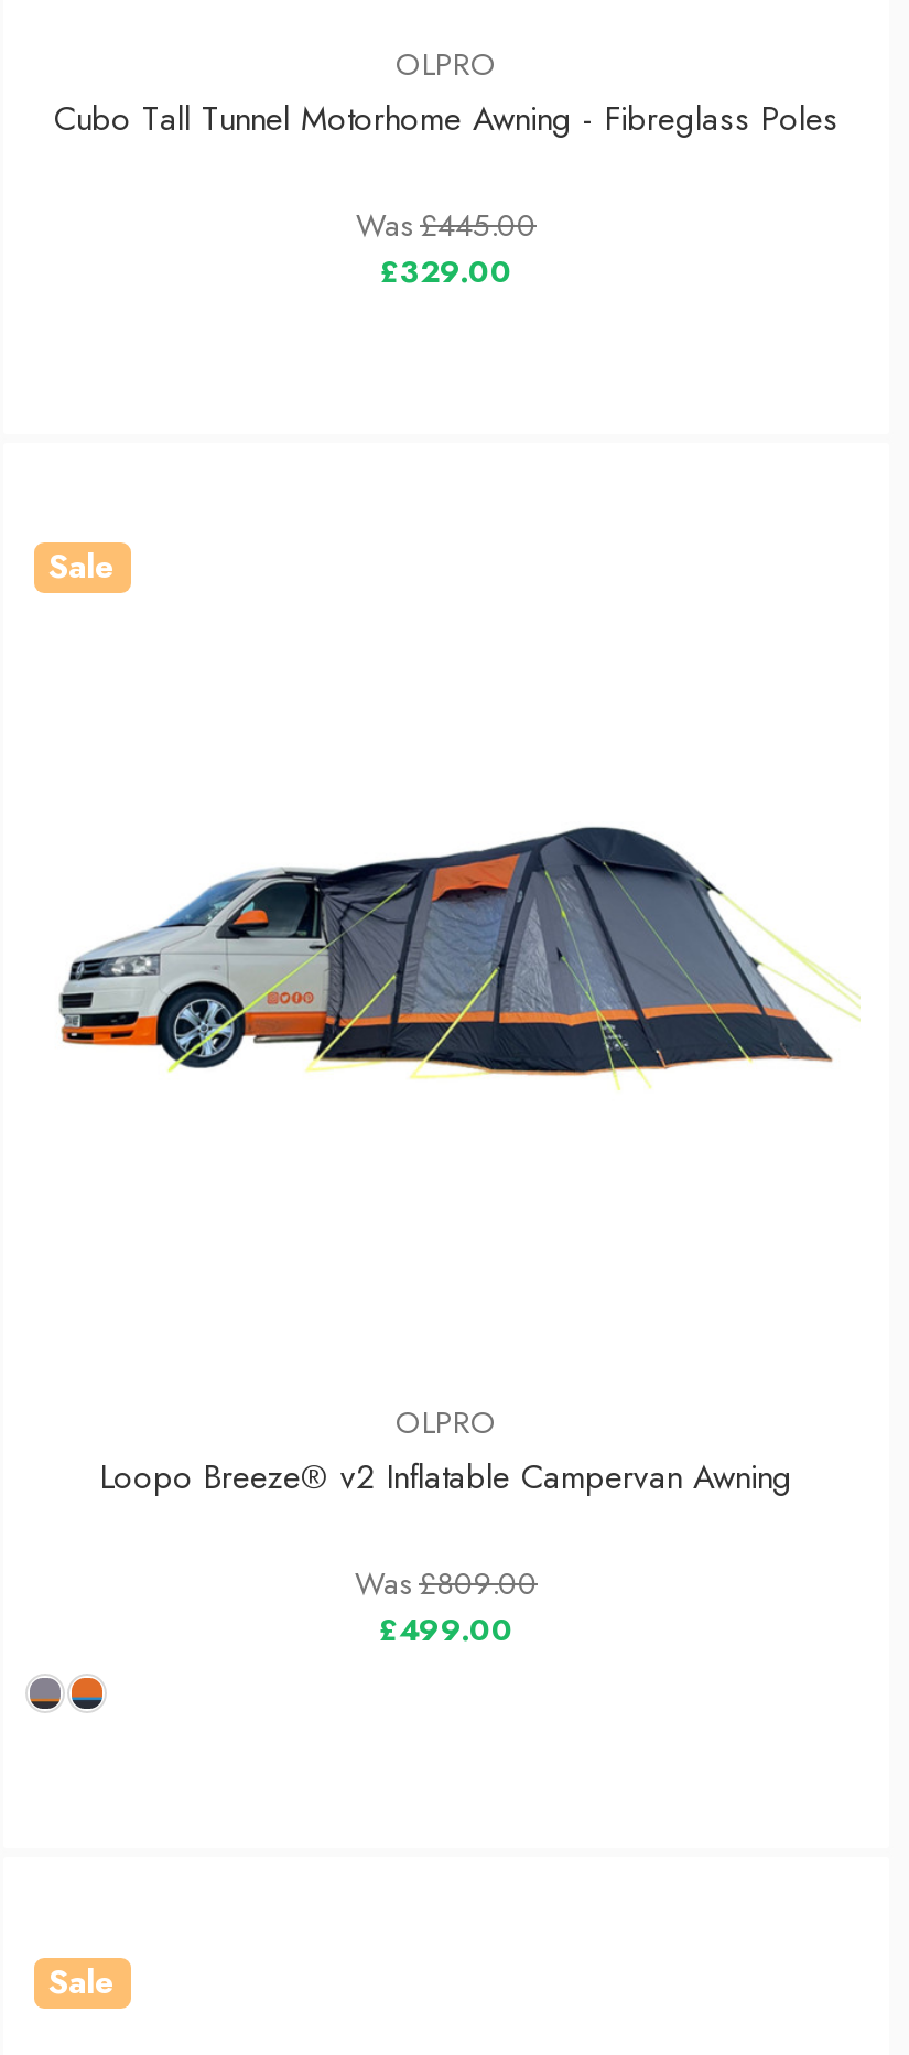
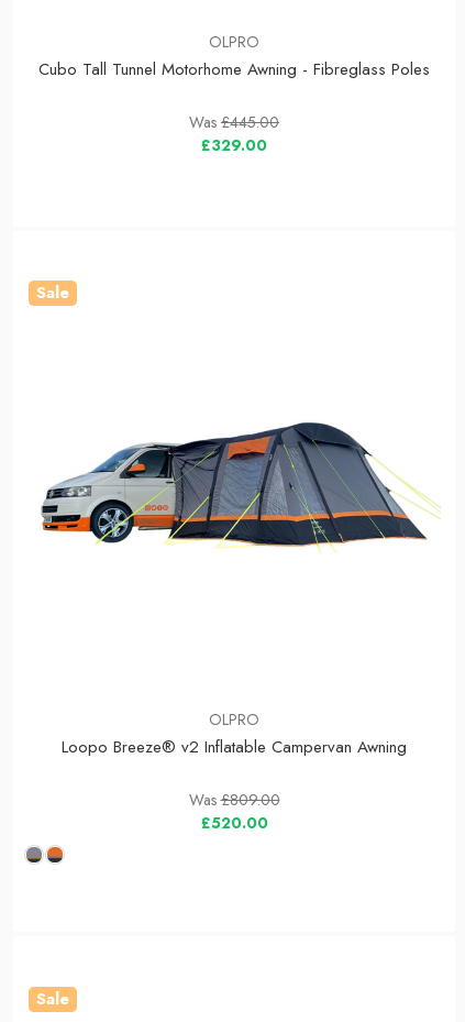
[379,1607,513,1651] £499.00 -> [201,812,268,834] £520.00

